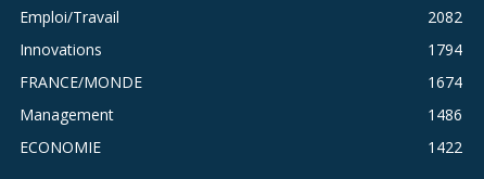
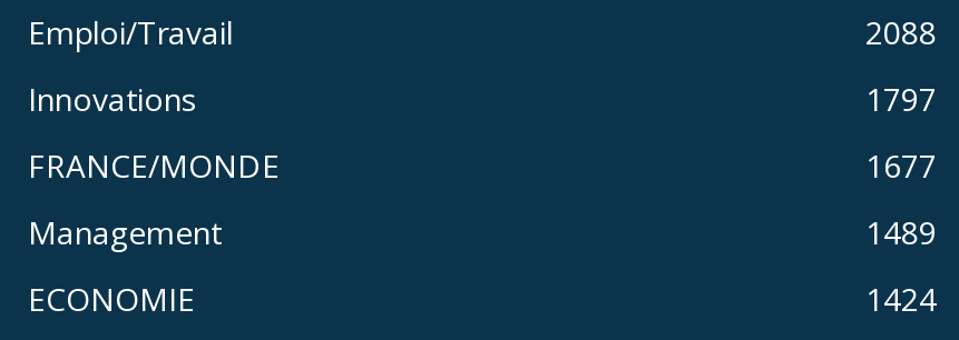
[428,6,462,27] 2082 -> [865,11,937,53] 2088
[428,39,462,59] 1794 -> [865,77,937,120] 1797
[428,71,462,92] 1674 -> [865,144,937,186] 1677
[428,104,462,125] 1486 -> [865,211,937,253] 1489
[428,136,462,157] 1422 -> [865,277,937,320] 1424

